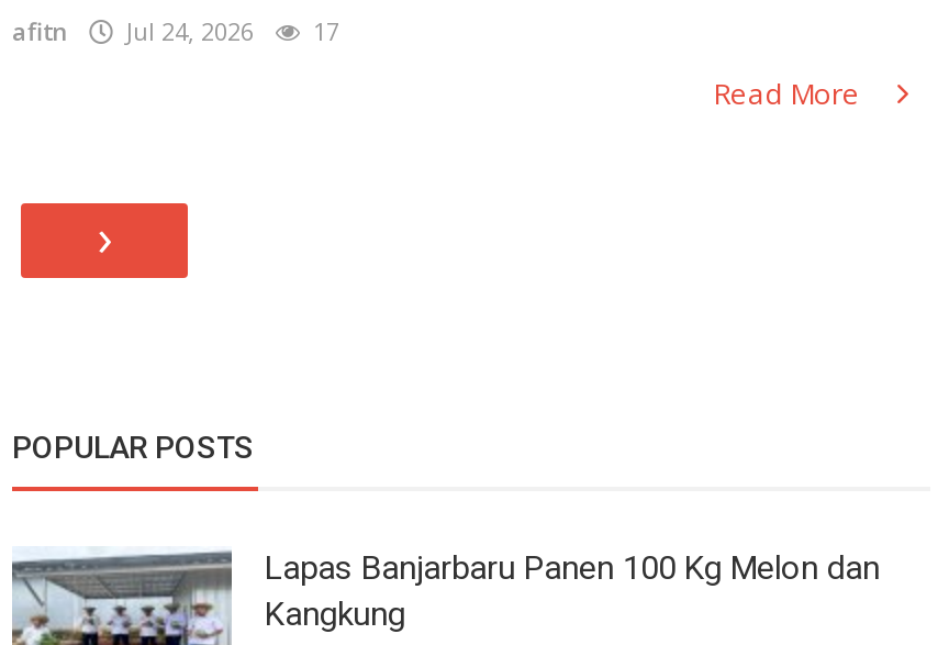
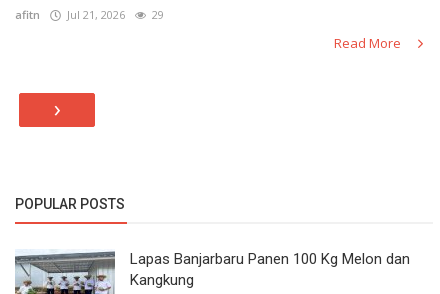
[113,15,254,48] Jul 24, 2026 -> [61,7,125,22] Jul 21, 2026
[300,15,339,48] 17 -> [146,7,164,22] 29

